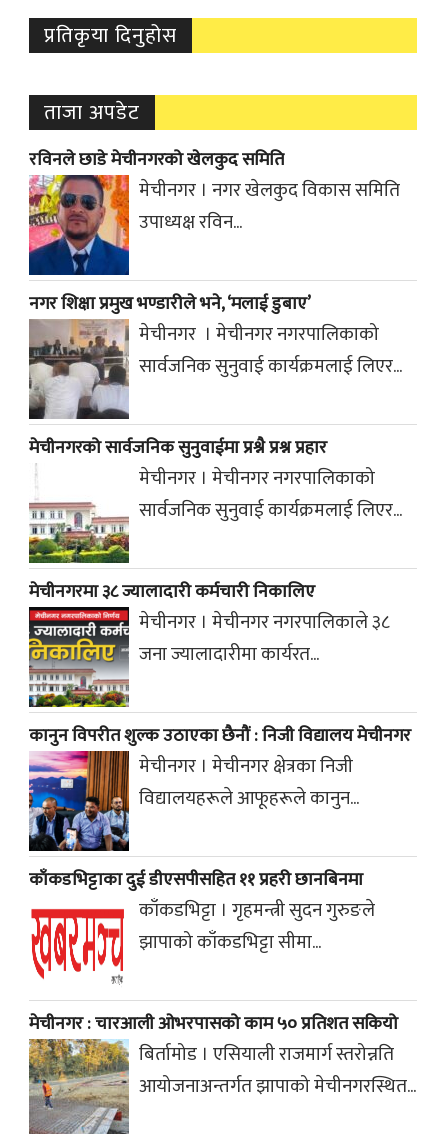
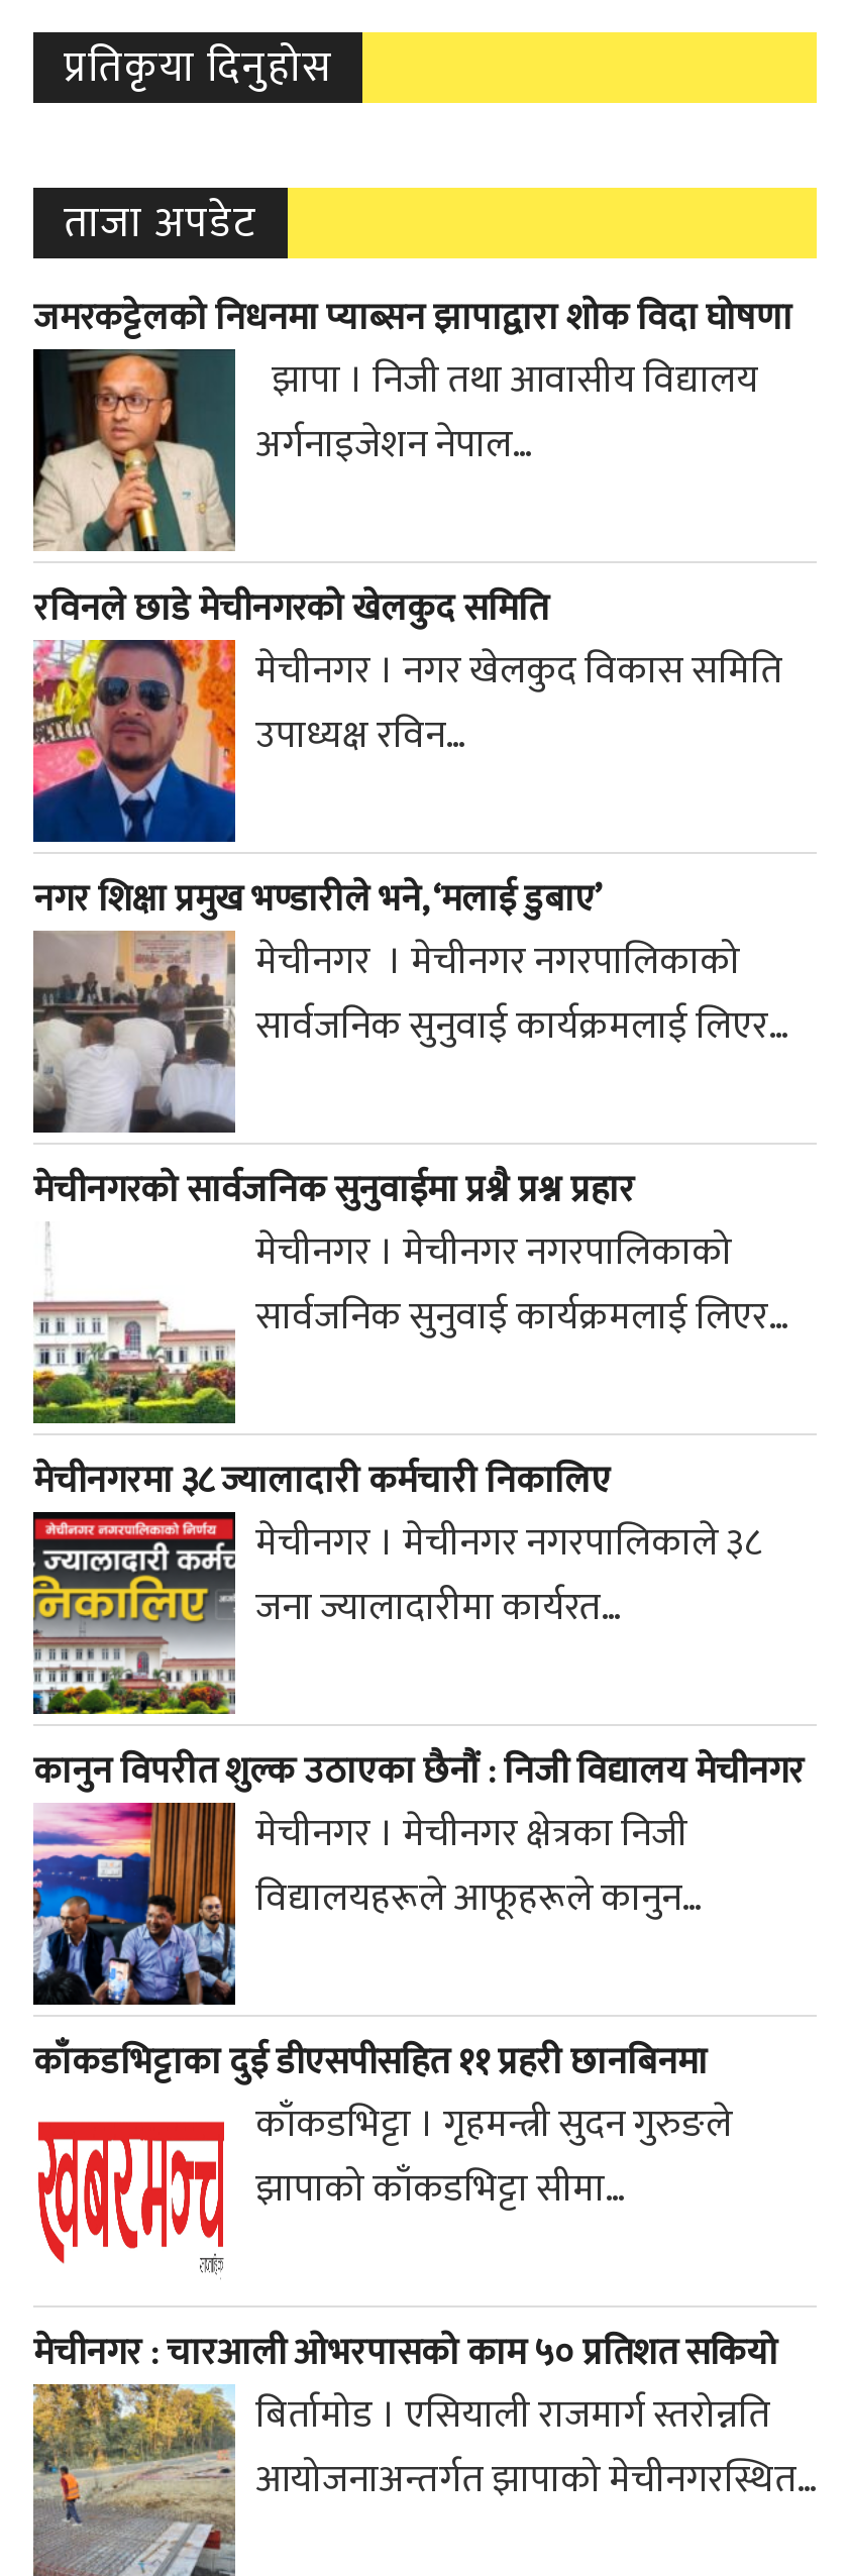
none -> [31,289,792,553] [image] | जमरकट्टेलको निधनमा प्याब्सन झापाद्वारा शोक विदा घोषणा | झापा । निजी तथा आवासीय विद्यालय | अर्गनाइजेशन नेपाल...

